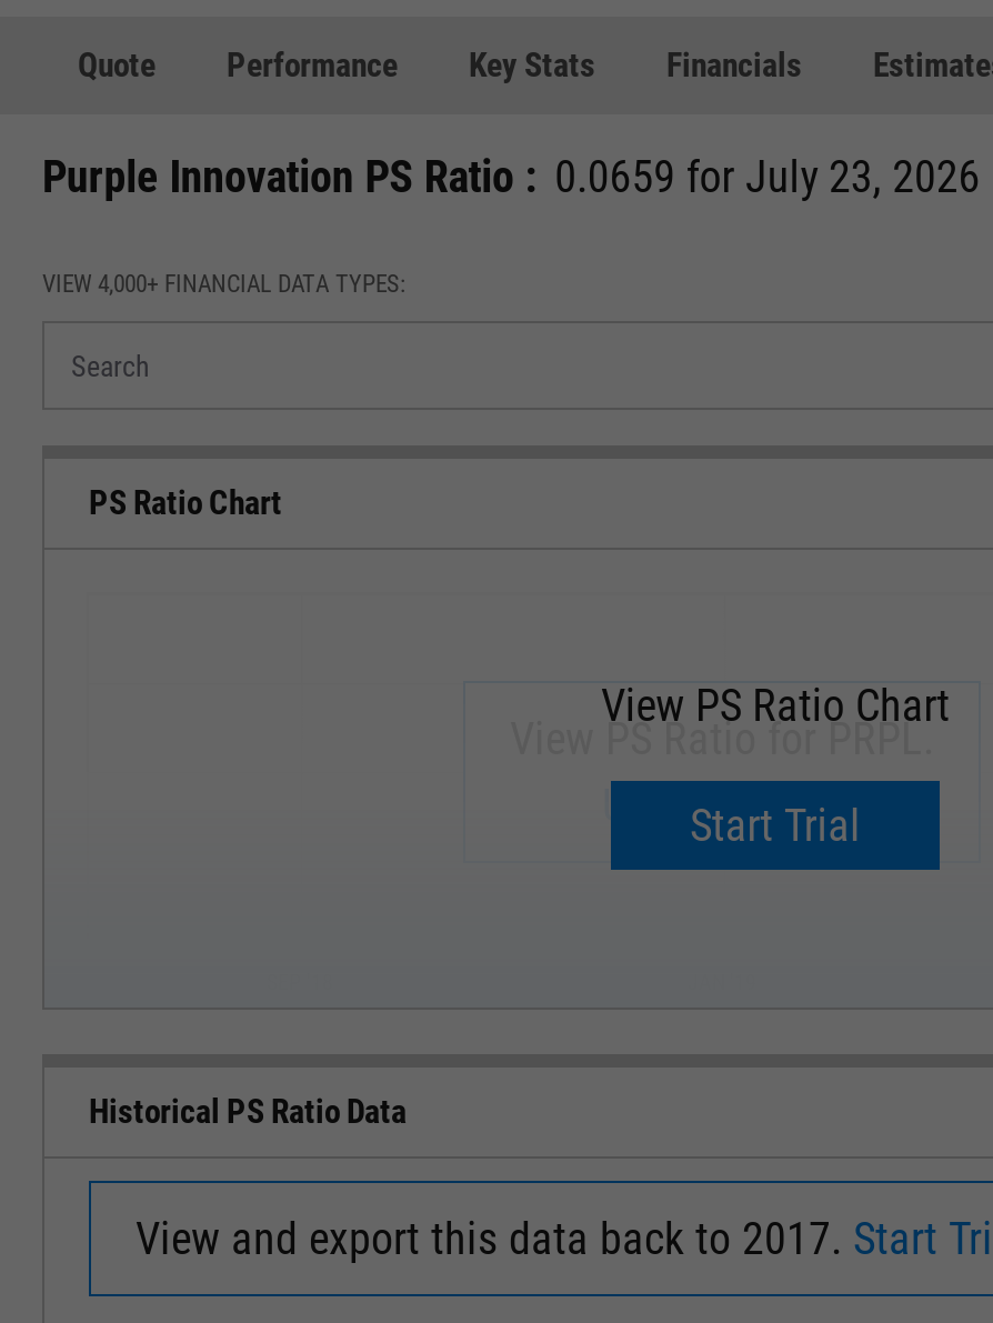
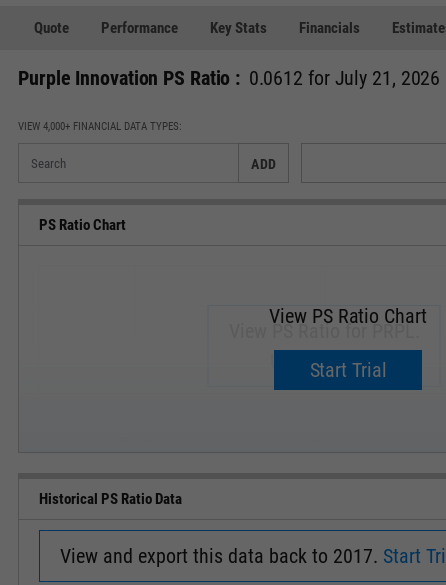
[42,150,980,203] Purple Innovation PS Ratio : 0.0659 for July 23, 2026 -> [18,66,440,90] Purple Innovation PS Ratio : 0.0612 for July 21, 2026
none -> [251,155,276,171] ADD

